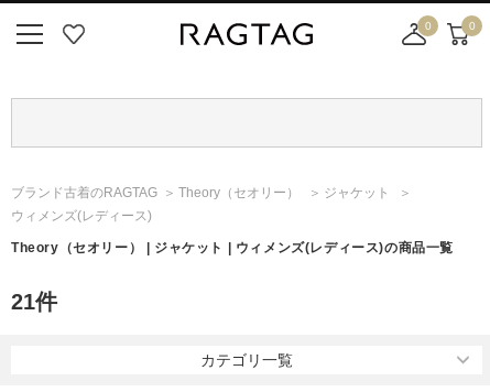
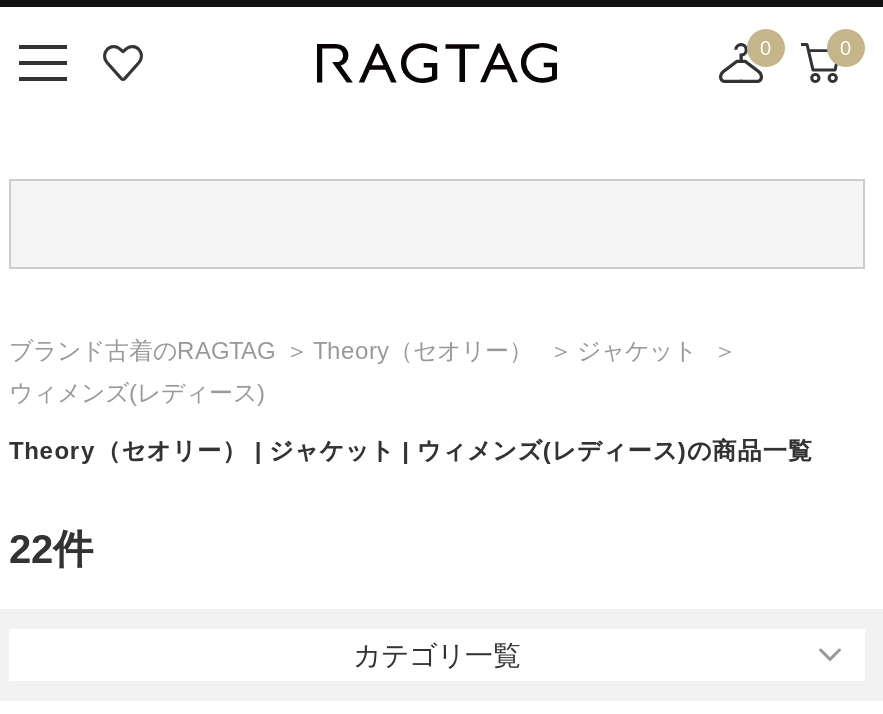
[11,290,57,314] 21件 -> [9,527,93,571] 22件

